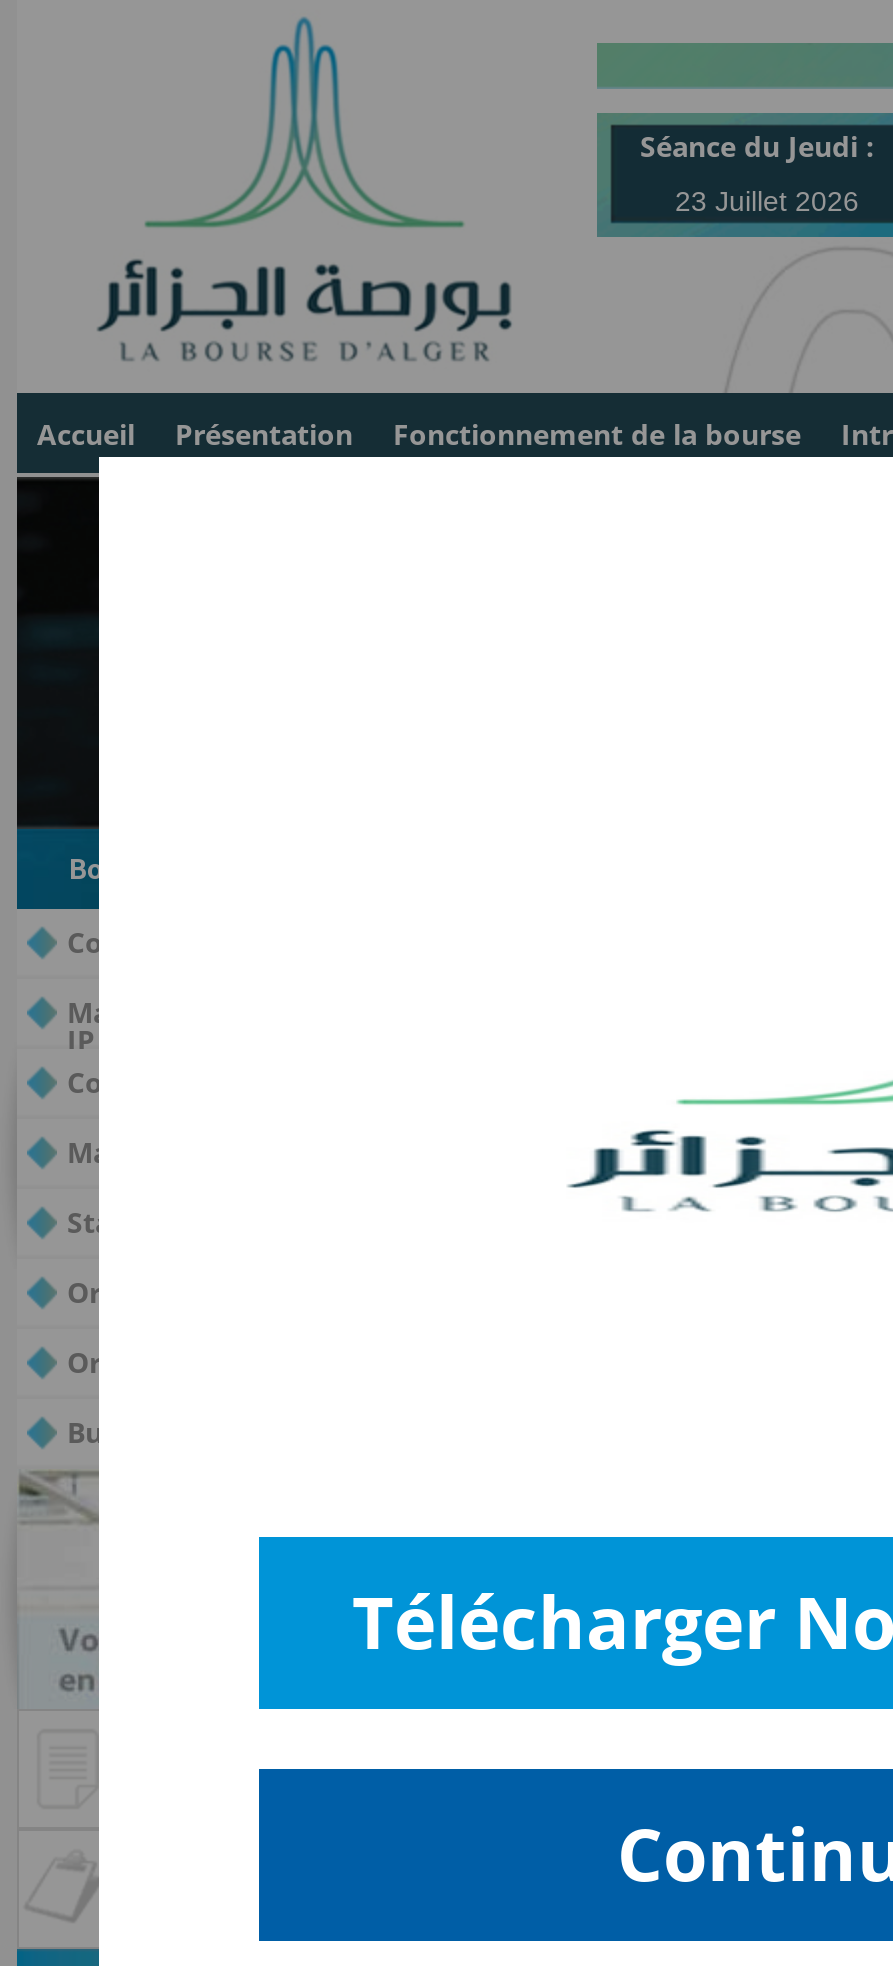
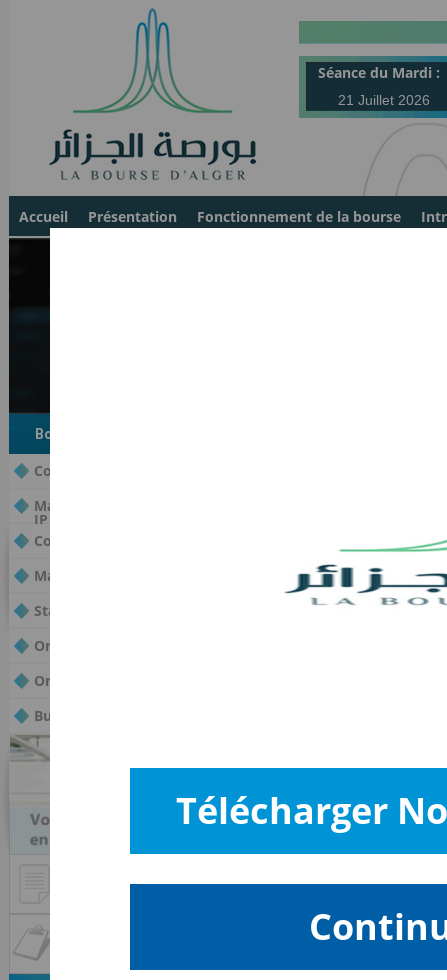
[640,127,874,165] Séance du Jeudi : -> [318,63,440,82] Séance du Mardi :
[675,185,859,217] 23 Juillet 2026 -> [338,92,430,108] 21 Juillet 2026

